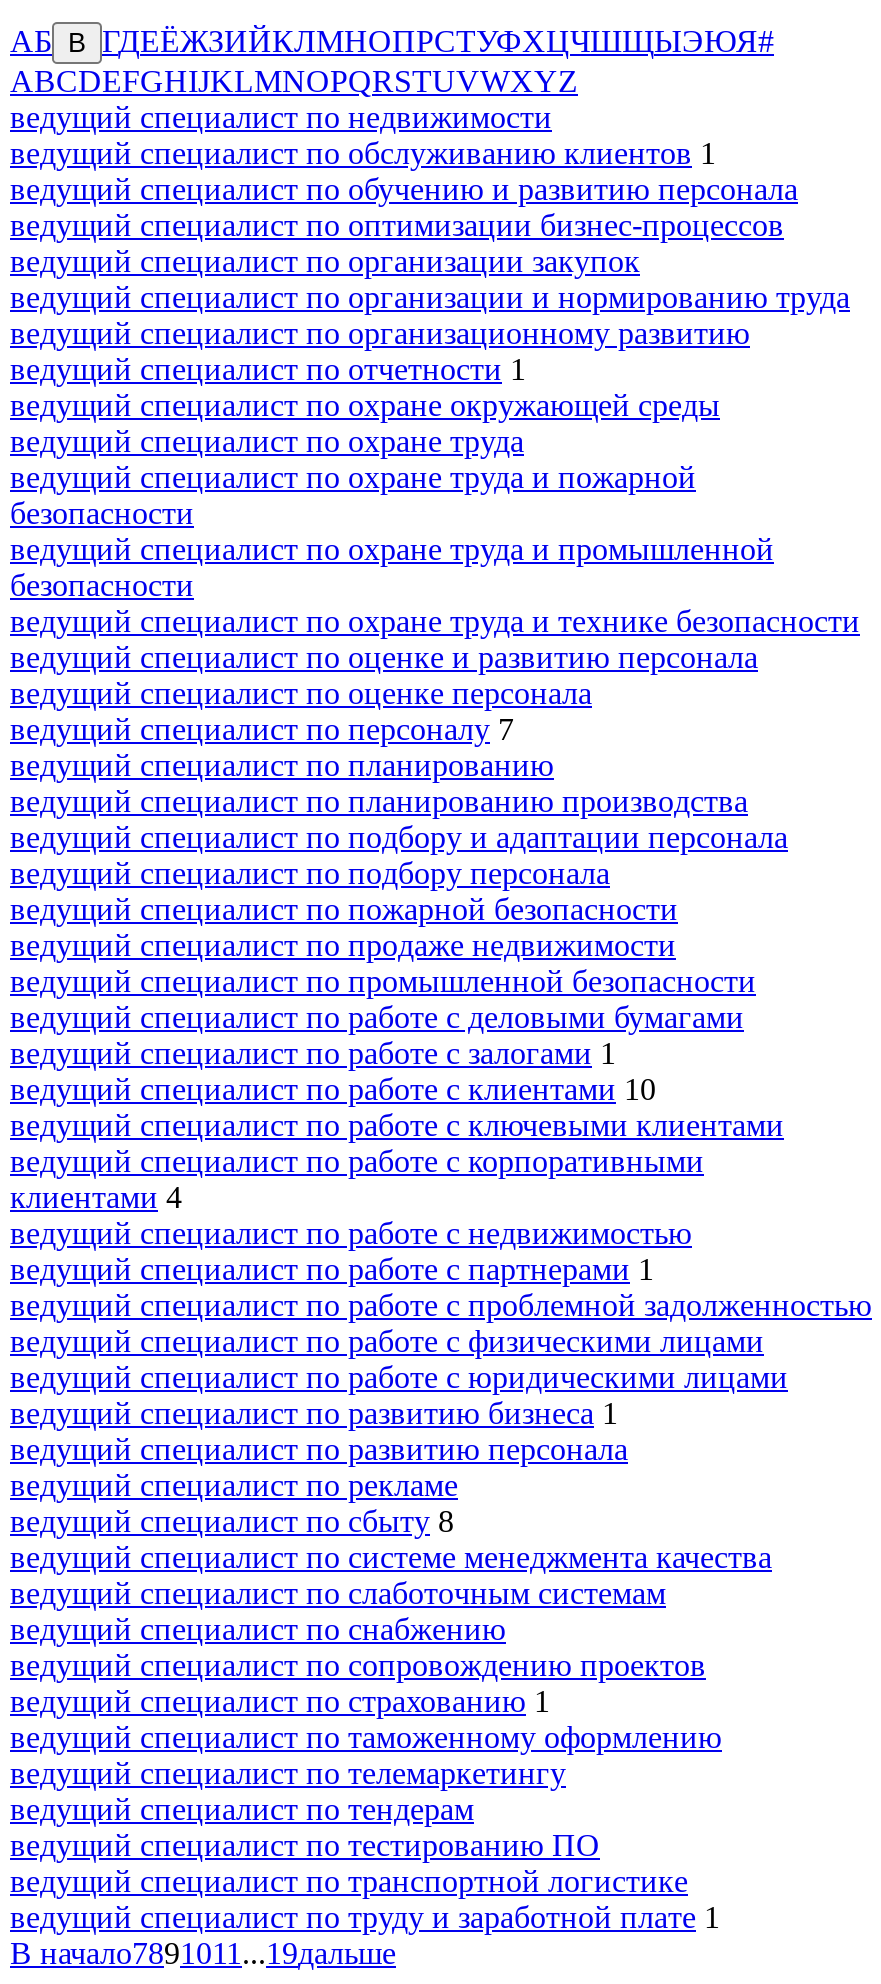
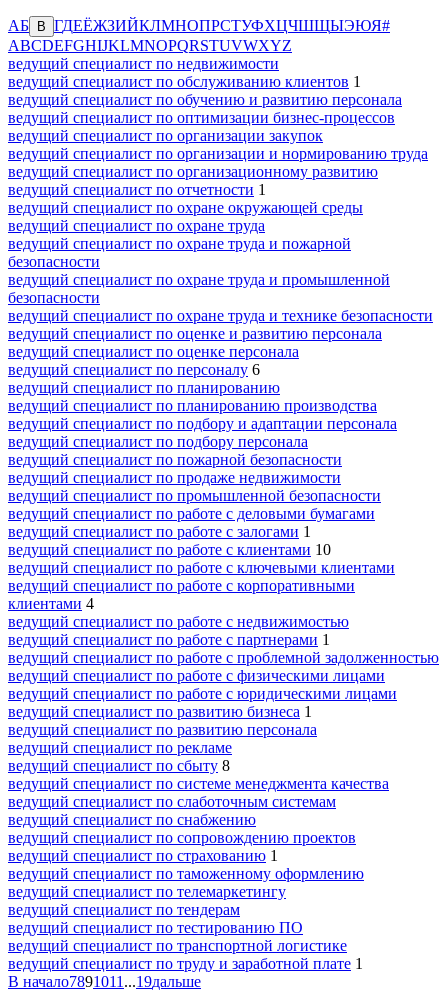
[10,712,514,746] ведущий специалист по персоналу 7 -> [8,361,260,378] ведущий специалист по персоналу 6

